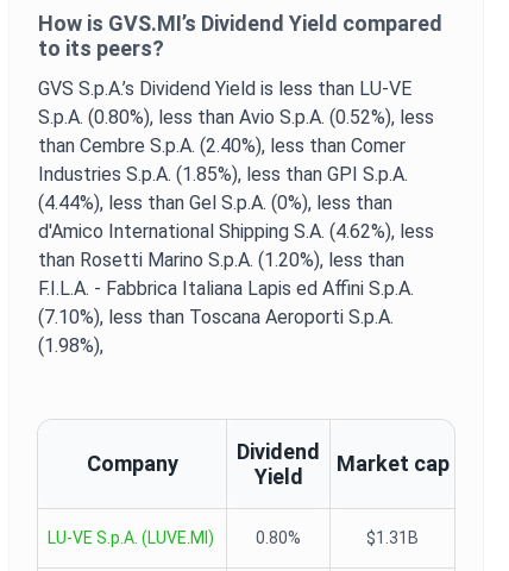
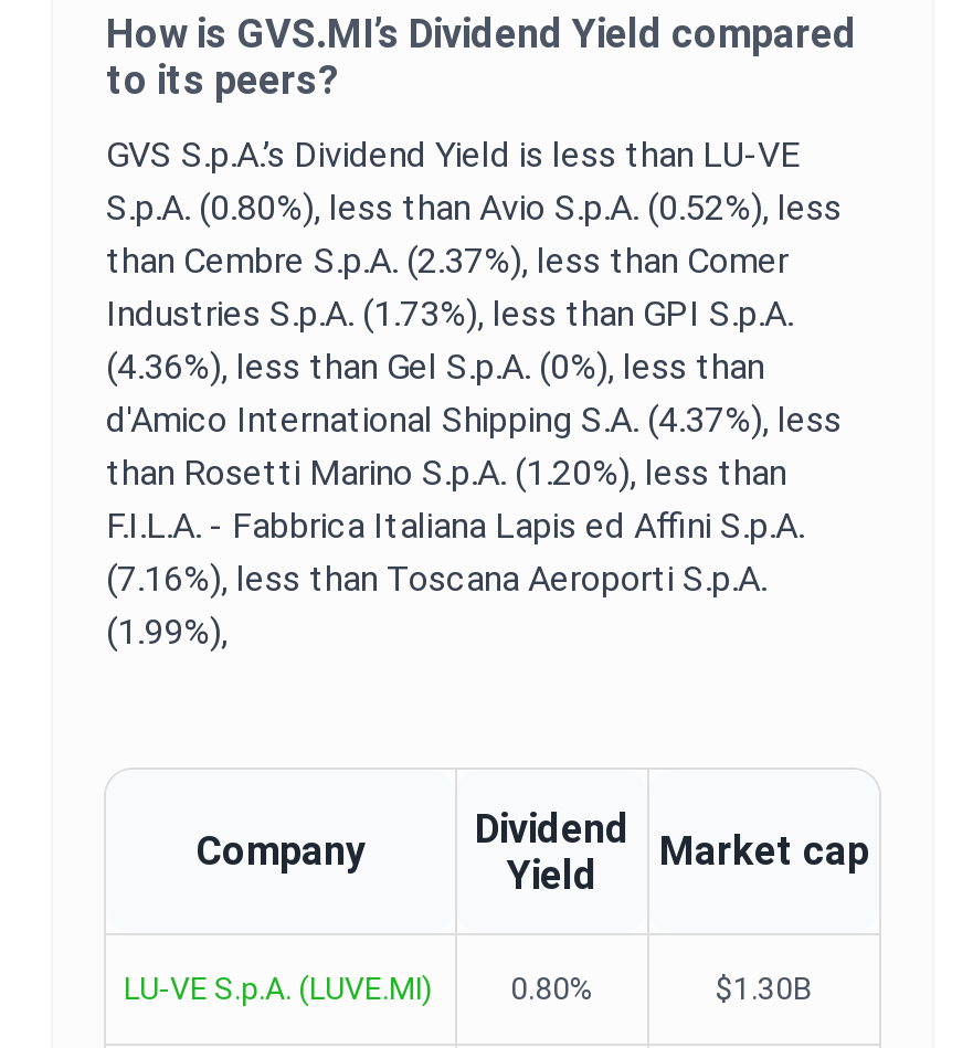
[38,134,406,157] than Cembre S.p.A. (2.40%), less than Comer -> [106,240,789,282] than Cembre S.p.A. (2.37%), less than Comer
[38,163,408,186] Industries S.p.A. (1.85%), less than GPI S.p.A. -> [106,293,793,335] Industries S.p.A. (1.73%), less than GPI S.p.A.
[38,192,392,214] (4.44%), less than Gel S.p.A. (0%), less than -> [106,346,764,388] (4.36%), less than Gel S.p.A. (0%), less than
[38,220,434,243] d'Amico International Shipping S.A. (4.62%), less -> [106,399,842,441] d'Amico International Shipping S.A. (4.37%), less
[38,306,394,328] (7.10%), less than Toscana Aeroporti S.p.A. -> [106,558,766,600] (7.16%), less than Toscana Aeroporti S.p.A.
[38,334,103,357] (1.98%), -> [106,611,228,653] (1.99%),
[366,528,419,547] $1.31B -> [716,971,813,1006] $1.30B

